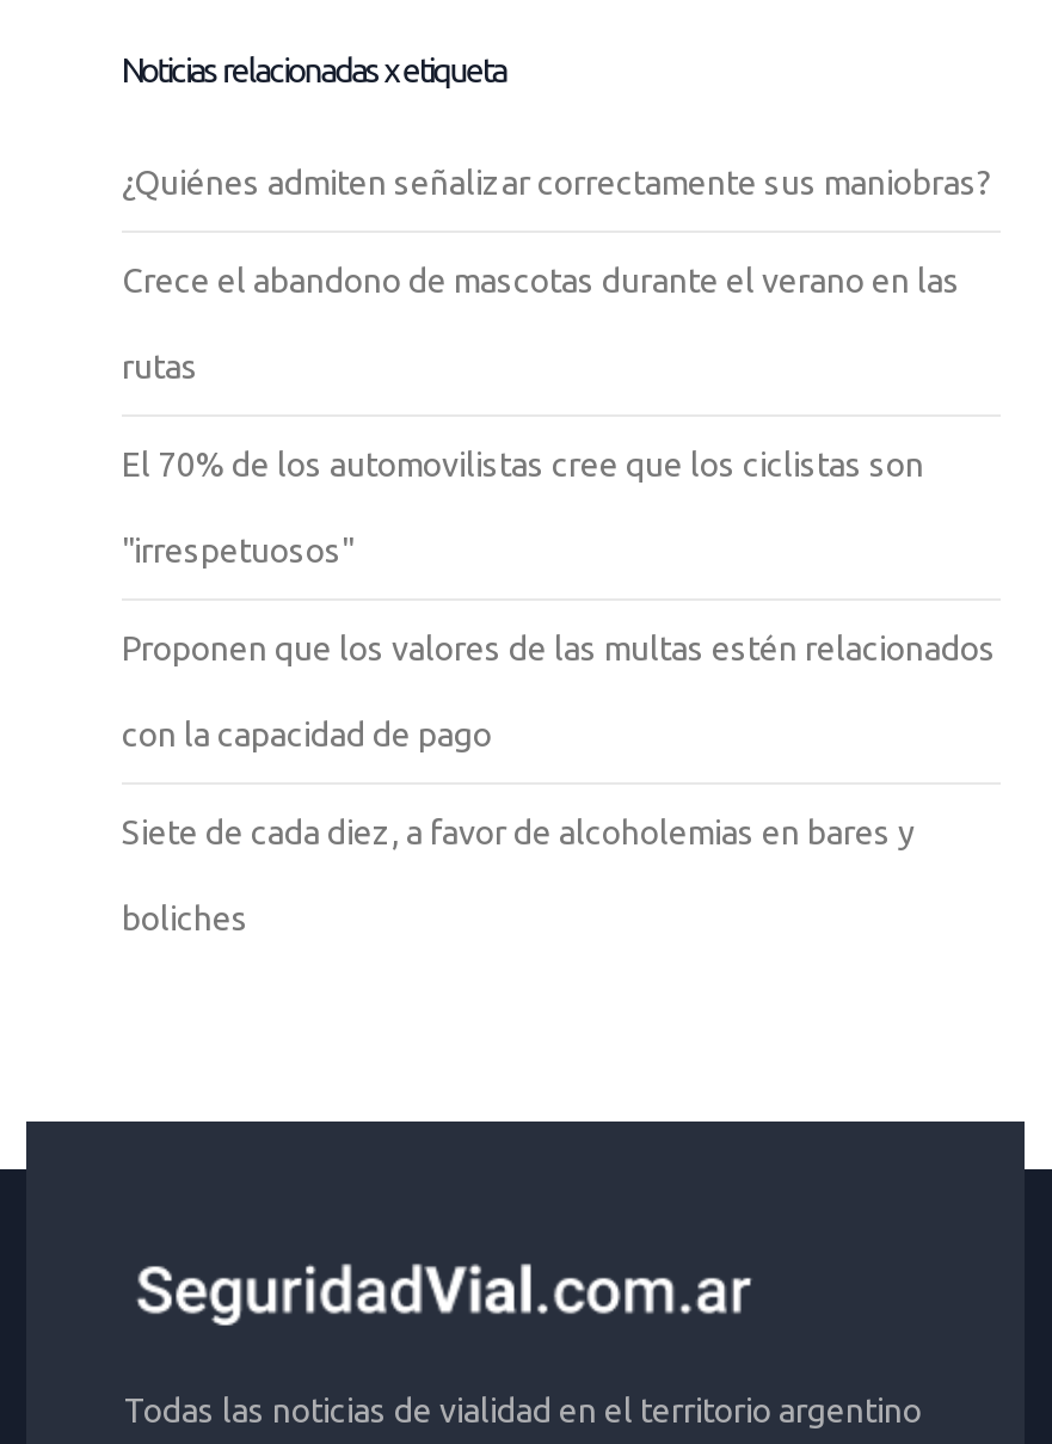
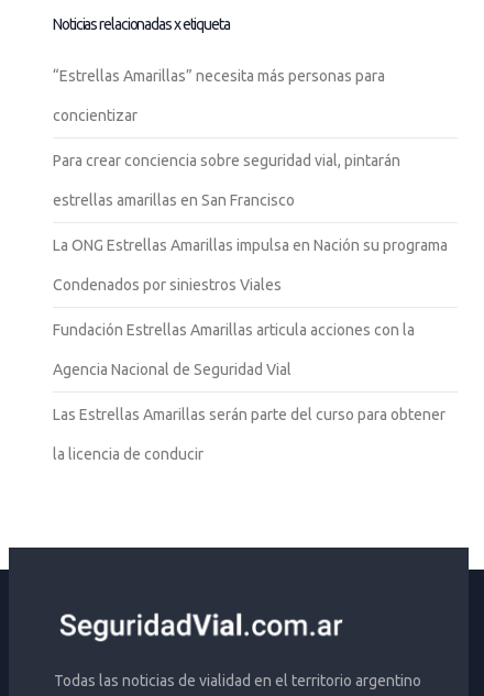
[122,164,996,938] ¿Quiénes admiten señalizar correctamente sus maniobras? | Crece el abandono de mascotas durante el verano en las | rutas | El 70% de los automovilistas cree que los ciclistas son | "irrespetuosos" | Proponen que los valores de las multas estén relacionados | con la capacidad de pago | Siete de cada diez, a favor de alcoholemias en bares y | boliches -> [53,67,448,463] “Estrellas Amarillas” necesita más personas para | concientizar | Para crear conciencia sobre seguridad vial, pintarán | estrellas amarillas en San Francisco | La ONG Estrellas Amarillas impulsa en Nación su programa | Condenados por siniestros Viales | Fundación Estrellas Amarillas articula acciones con la | Agencia Nacional de Seguridad Vial | Las Estrellas Amarillas serán parte del curso para obtener | la licencia de conducir

